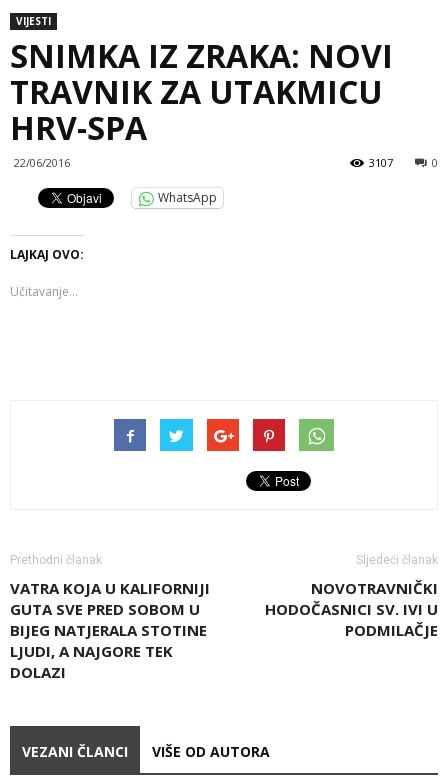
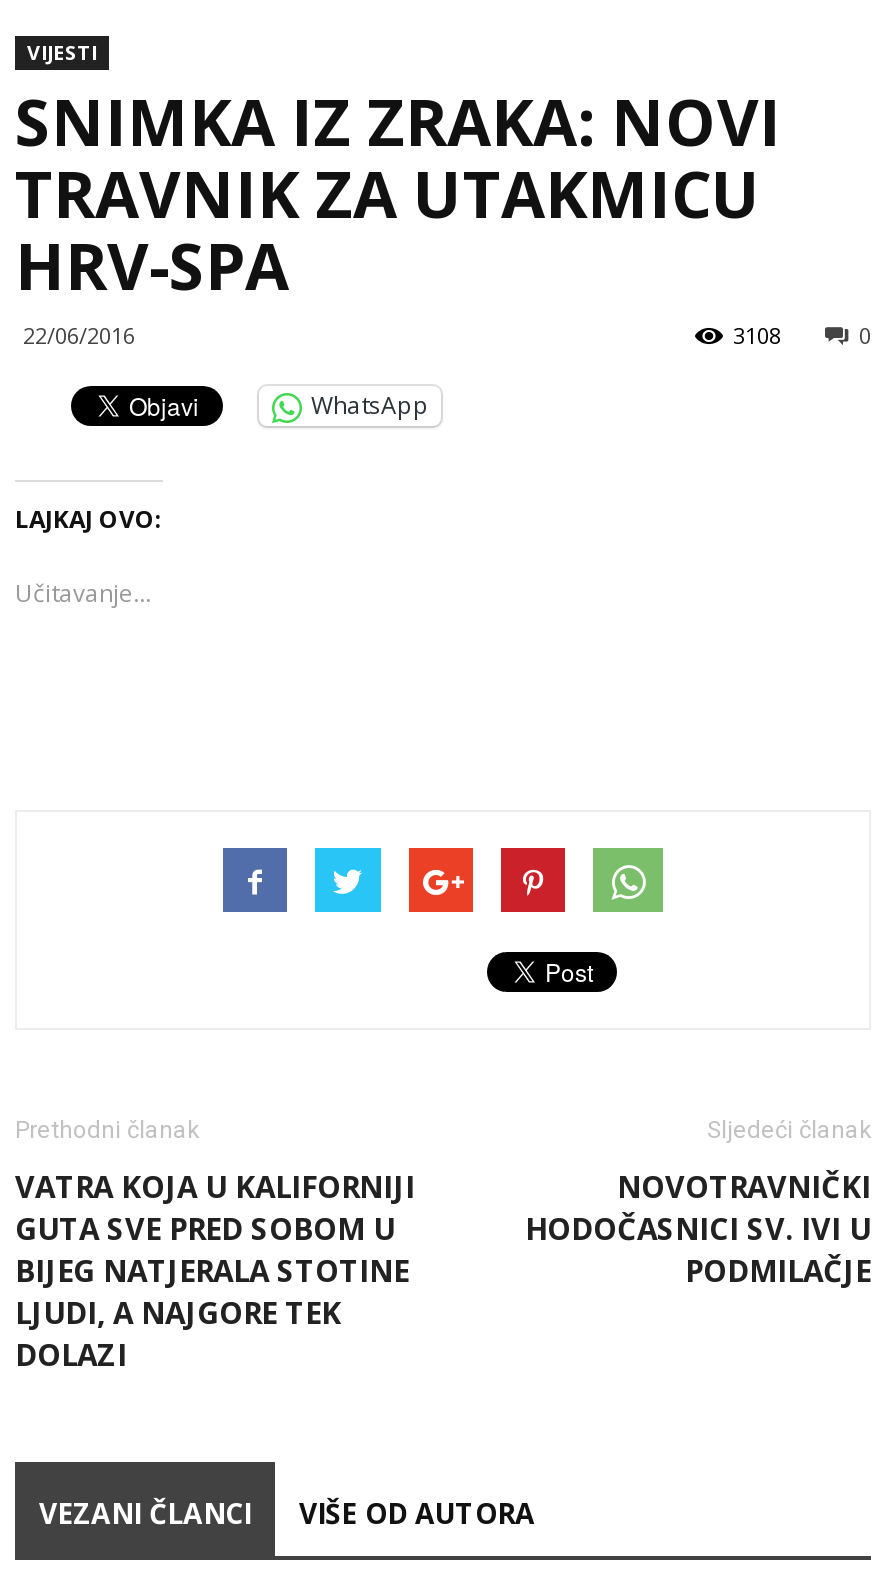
[369,155,393,170] 3107 -> [733,320,781,350] 3108

